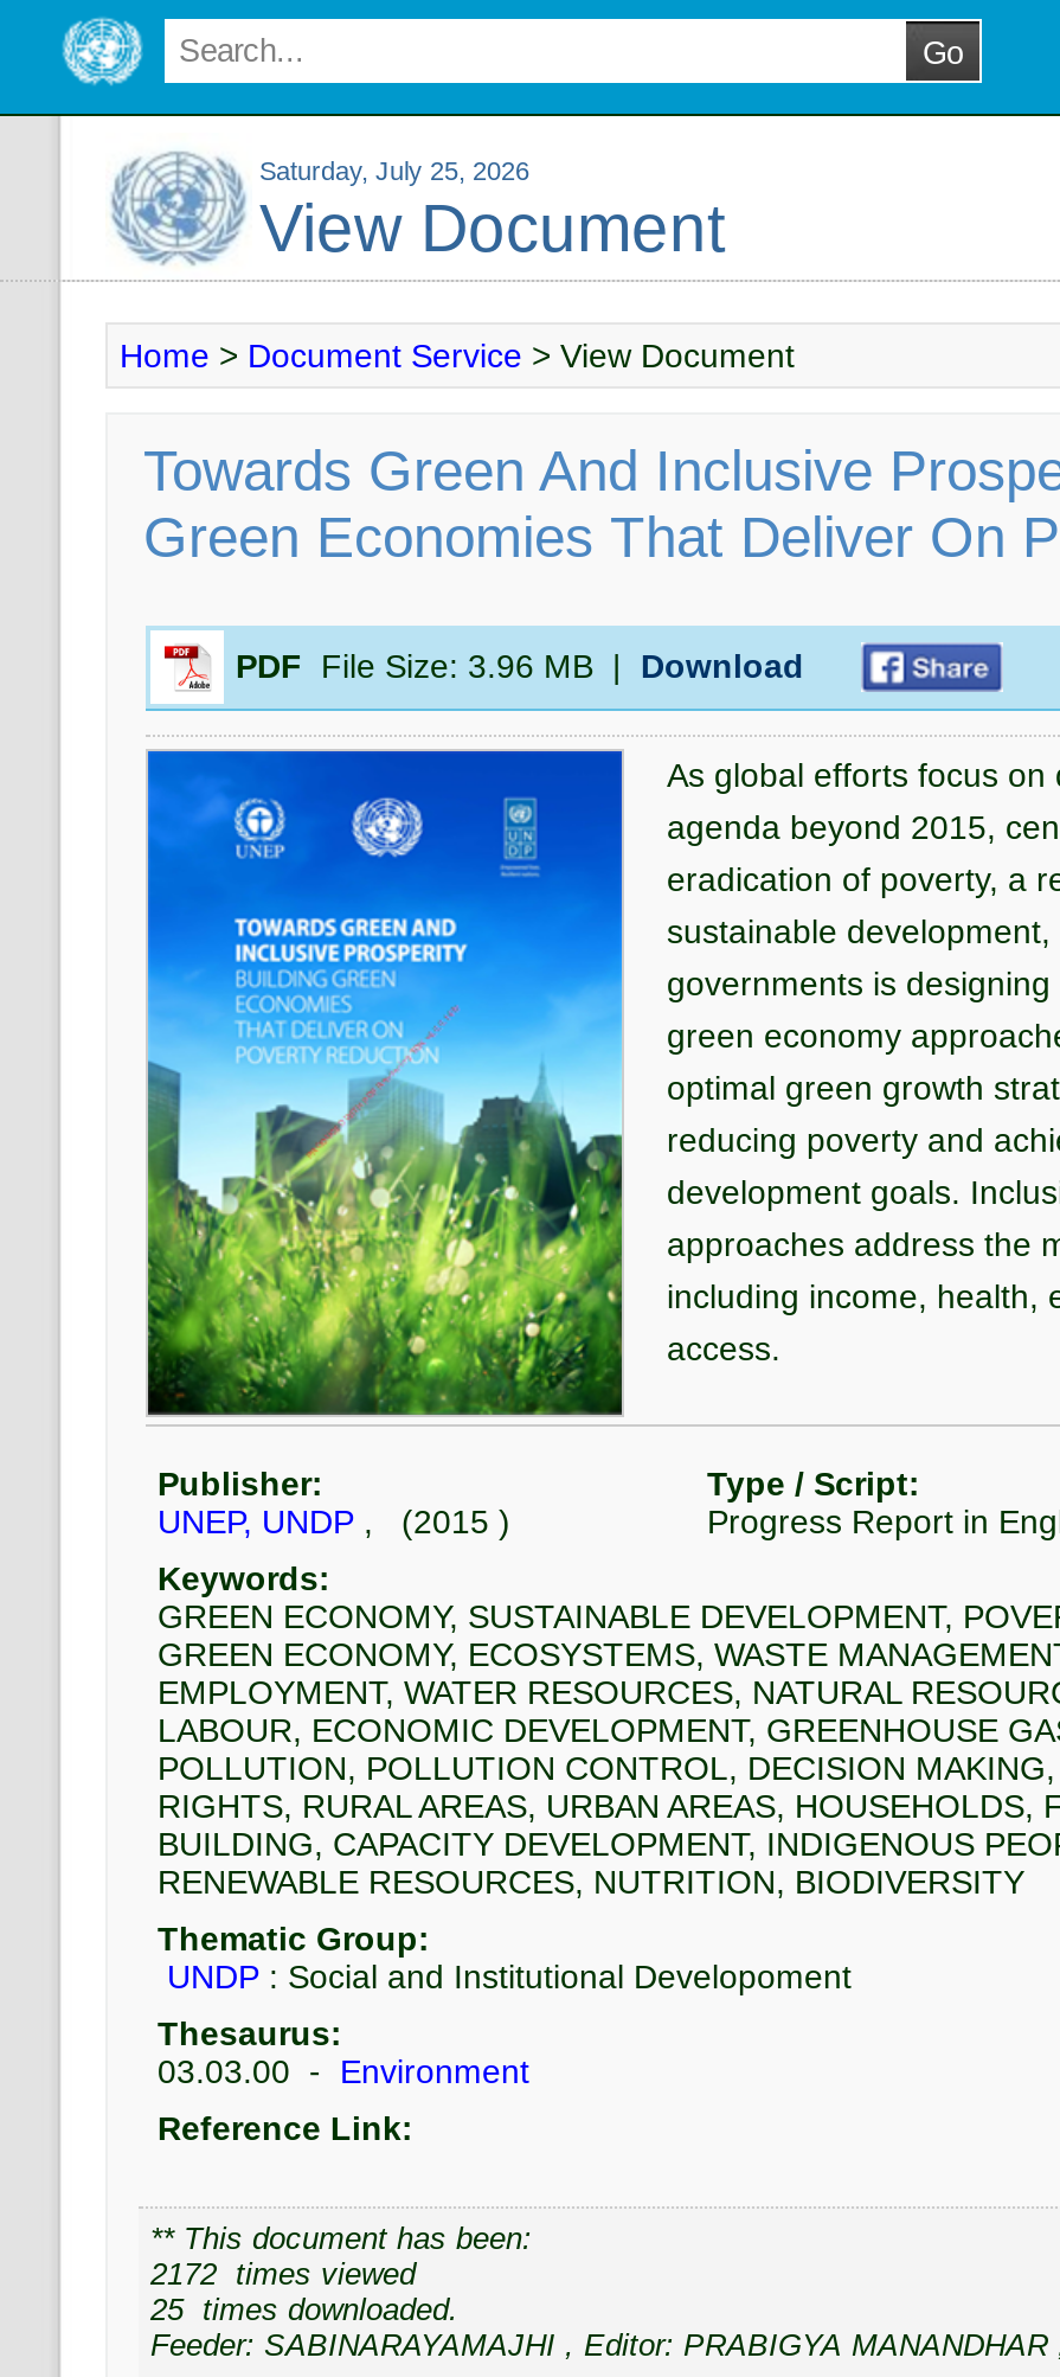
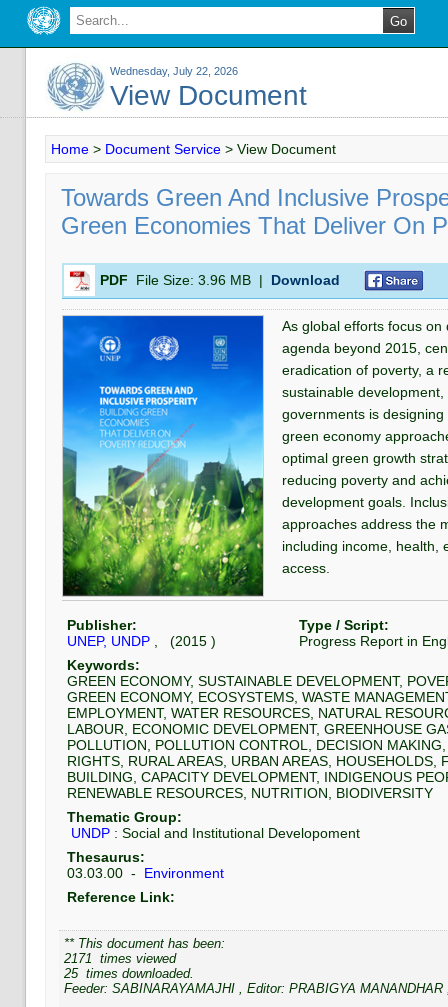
[259,156,529,185] Saturday, July 25, 2026 -> [110,65,238,77] Wednesday, July 22, 2026
[150,2256,416,2292] 2172 times viewed -> [64,951,176,966] 2171 times viewed

